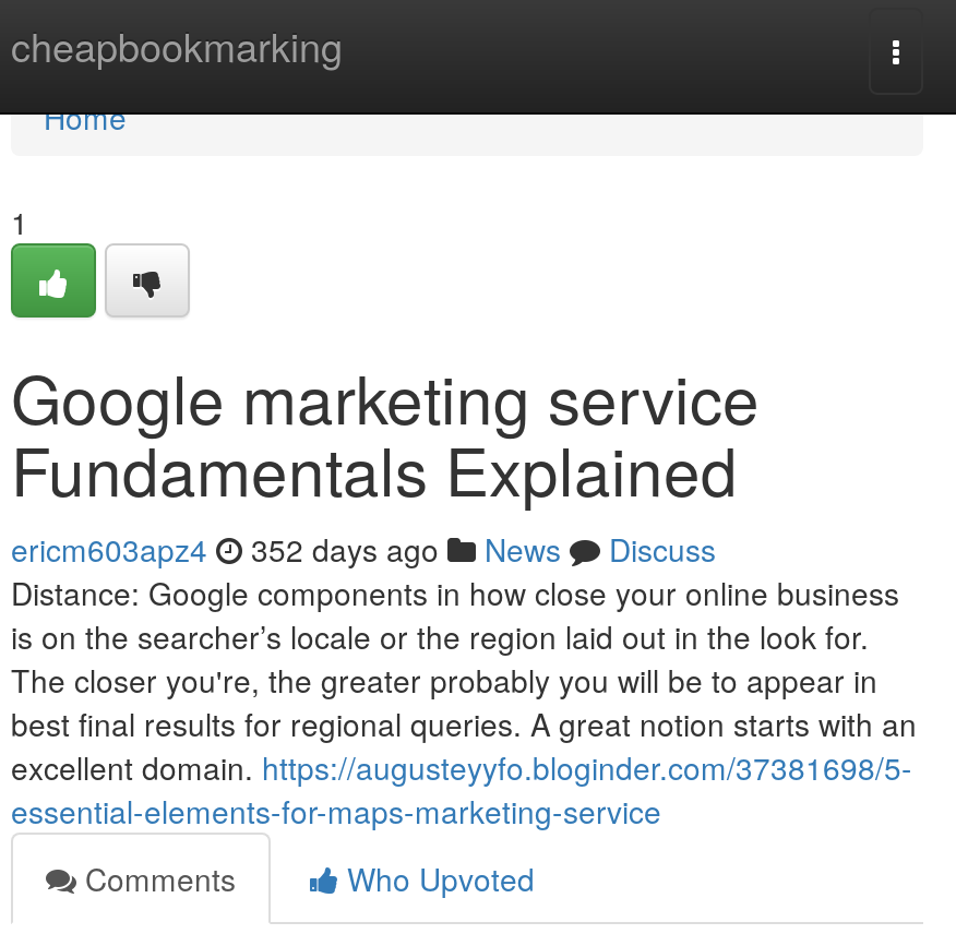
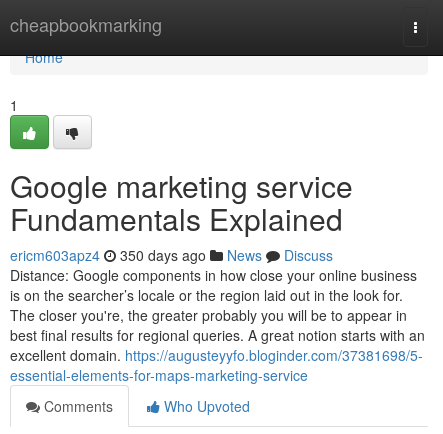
[11,527,716,571] ericm603apz4 352 days ago News Discuss -> [10,245,333,265] ericm603apz4 350 days ago News Discuss

